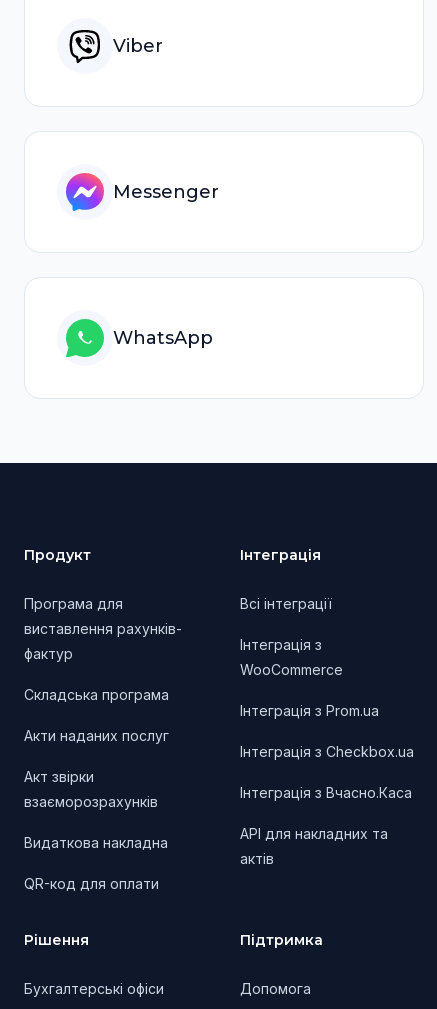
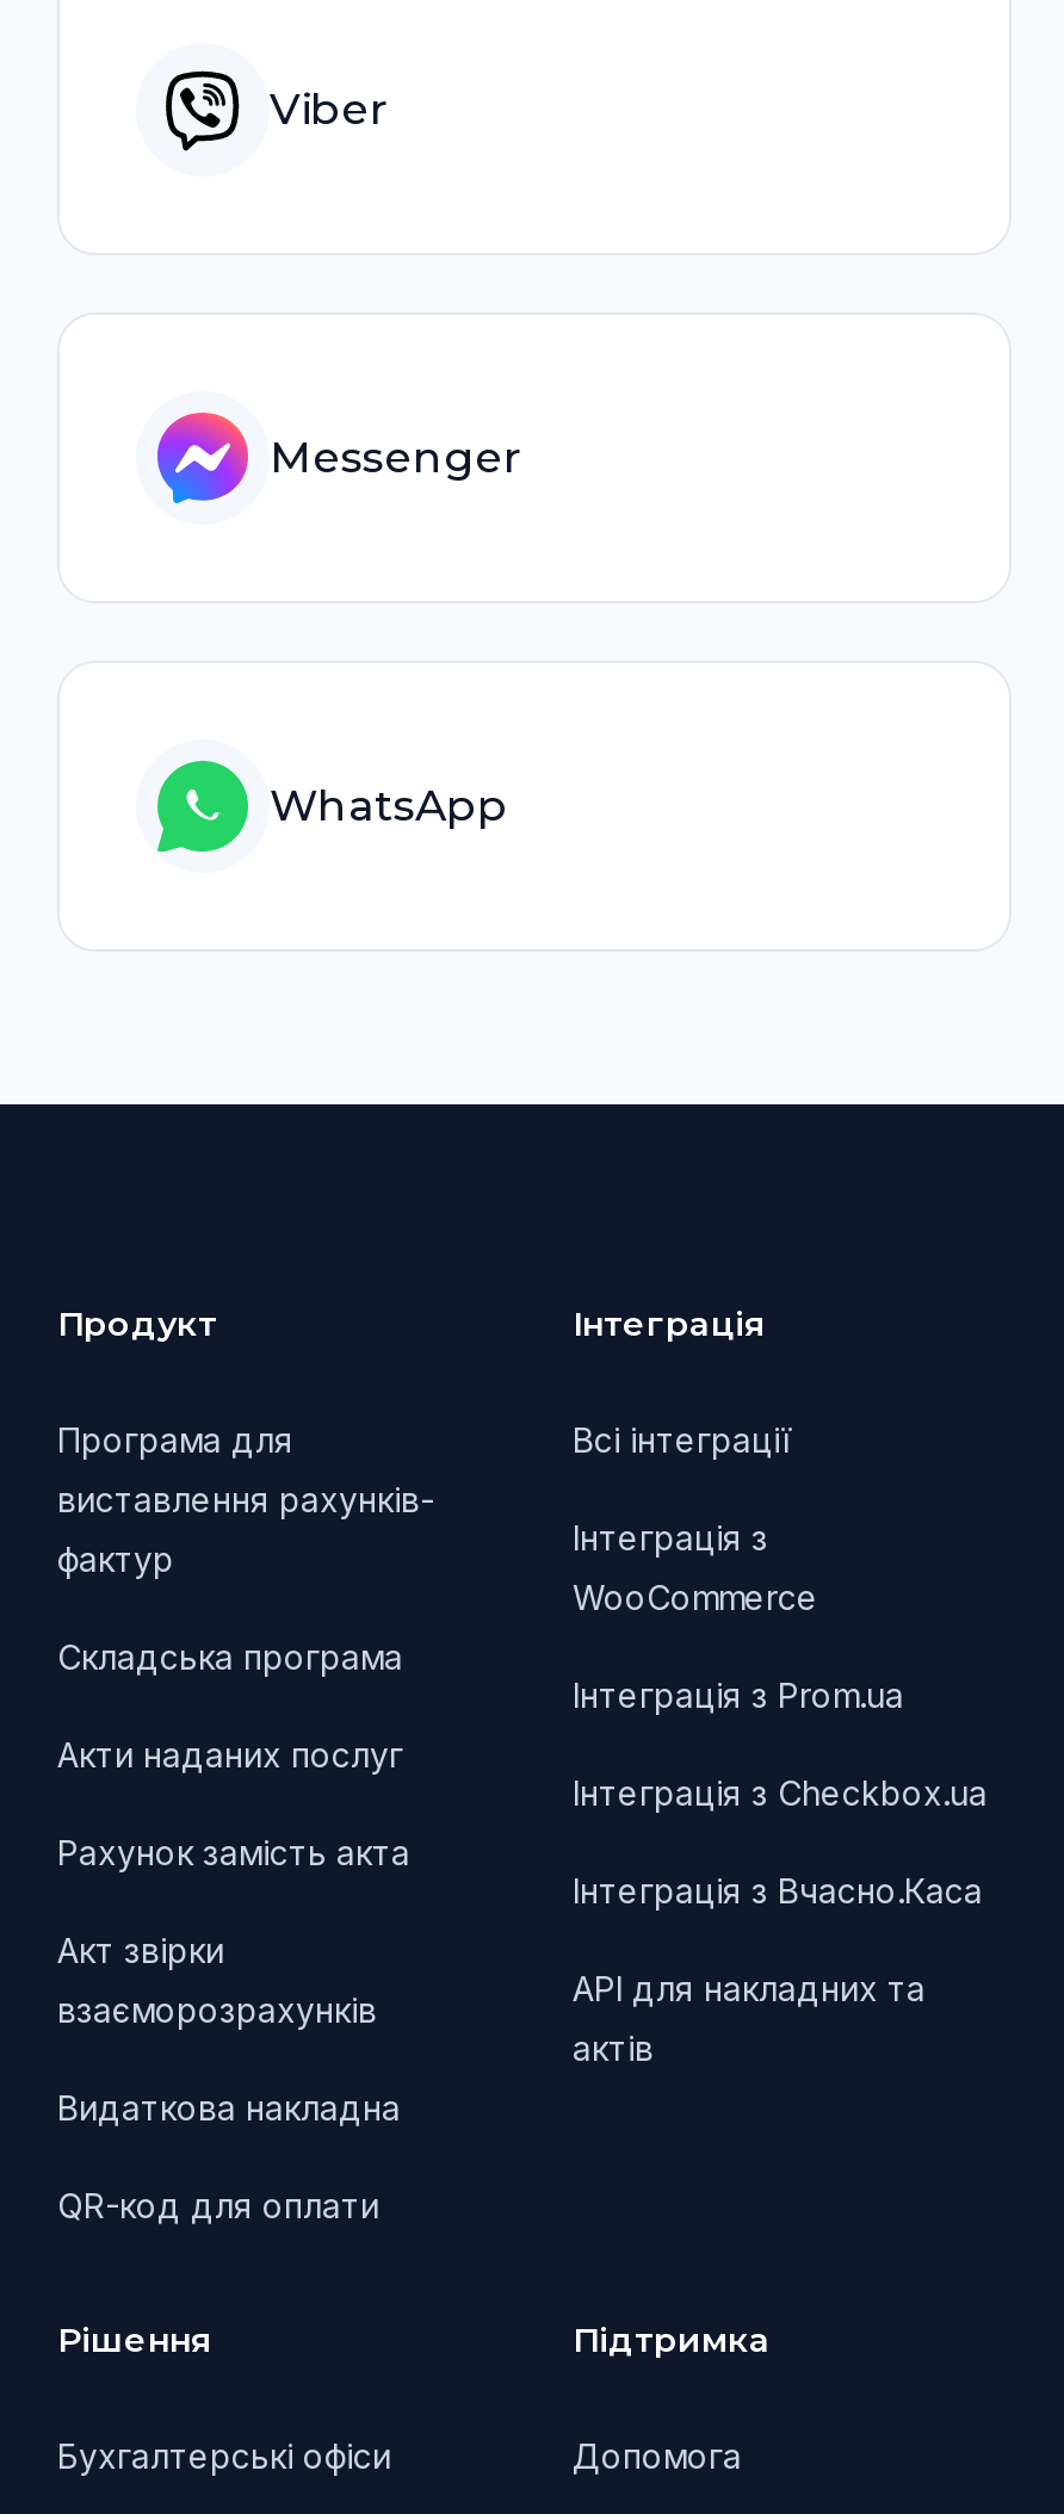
none -> [57,1832,410,1872] Рахунок замість акта

